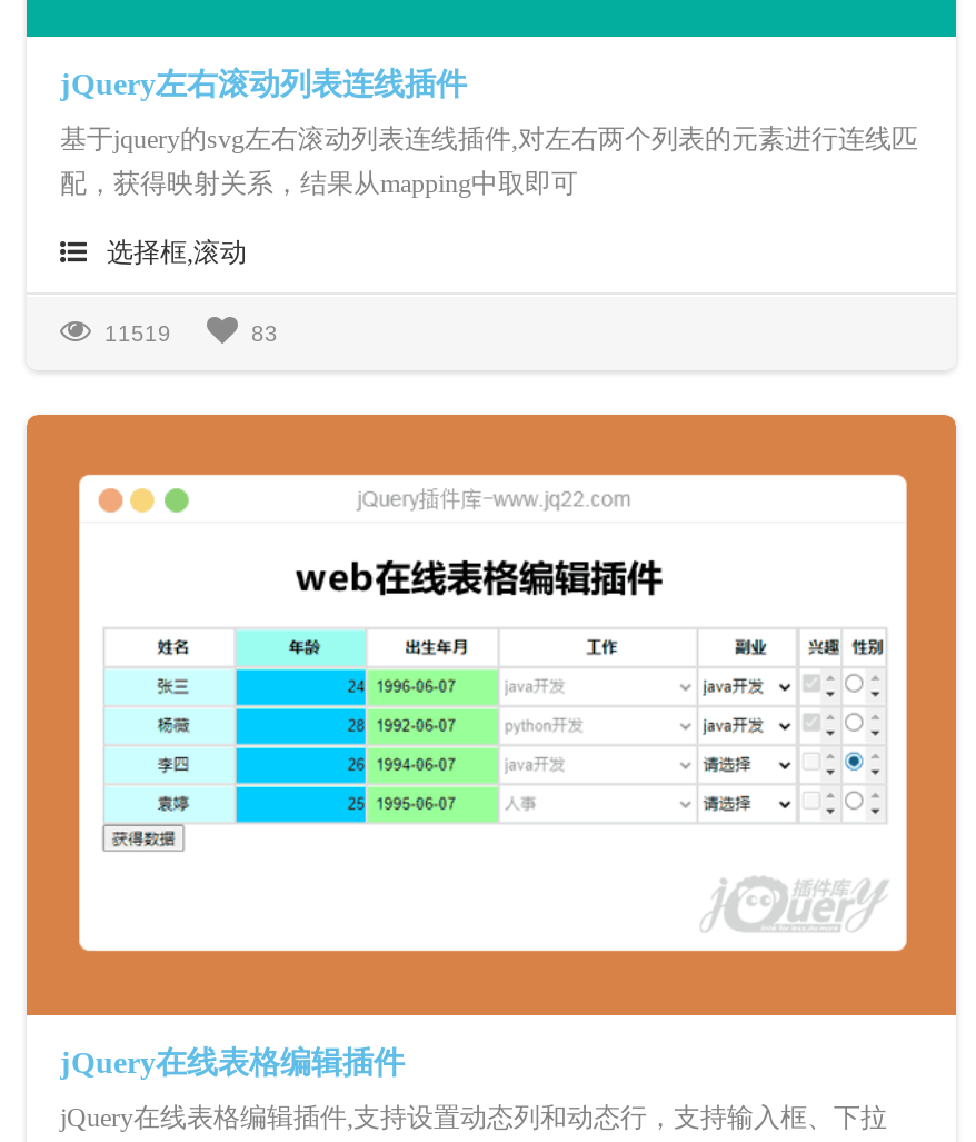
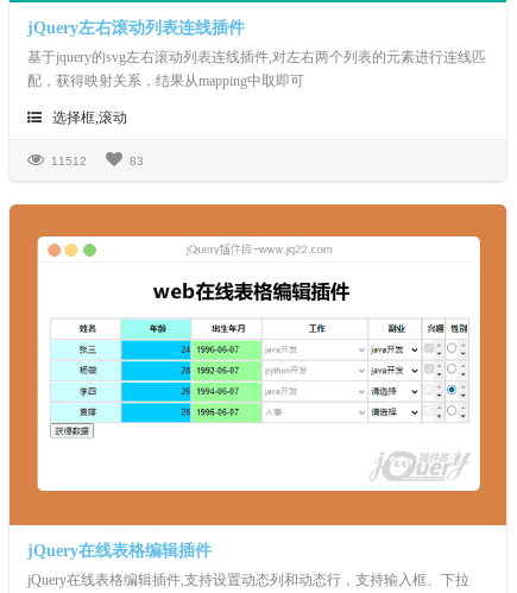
[91,322,171,347] 11519 -> [44,155,87,168] 11512

